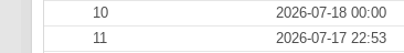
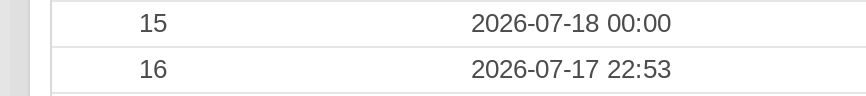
[92,4,108,21] 10 -> [139,8,167,38] 15
[93,30,107,46] 11 -> [139,54,167,84] 16

